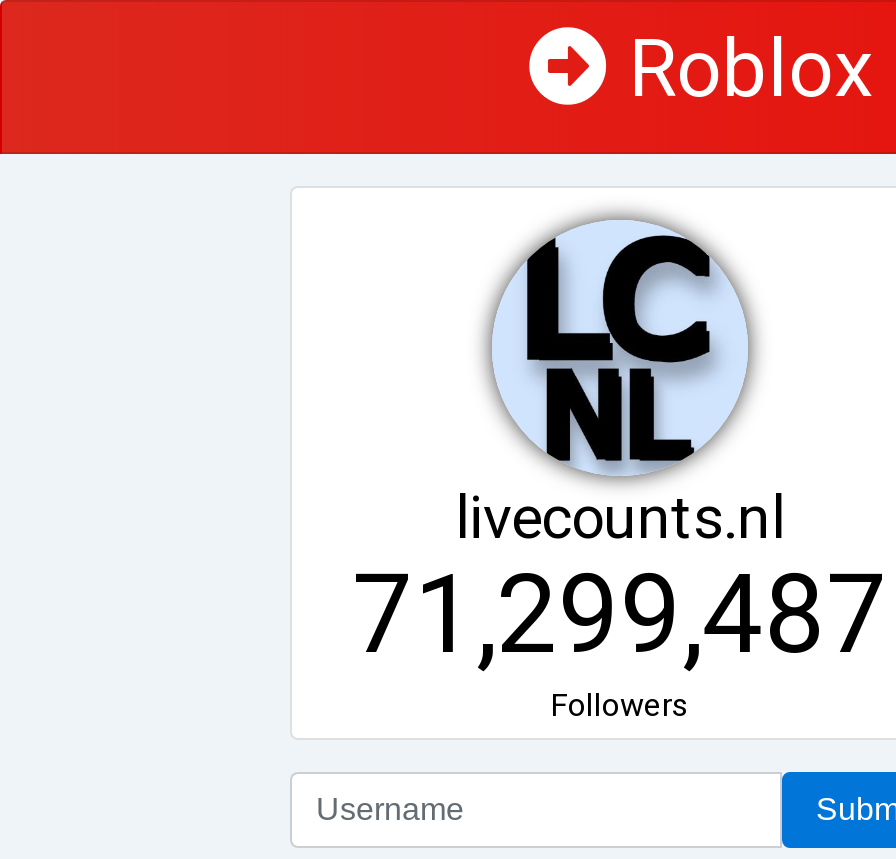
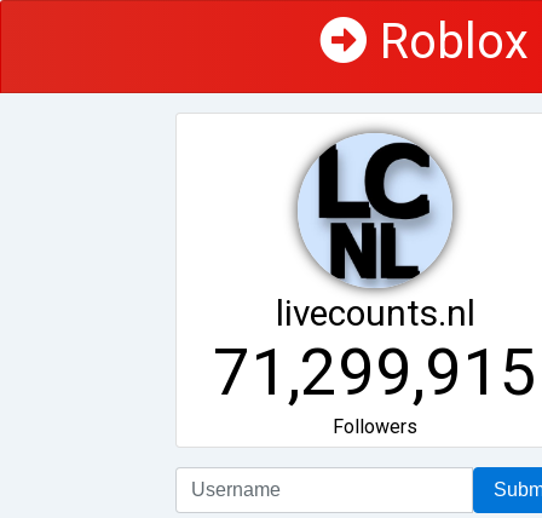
[352,552,888,682] 71, 299,487 -> [213,334,537,413] 71, 299,915

